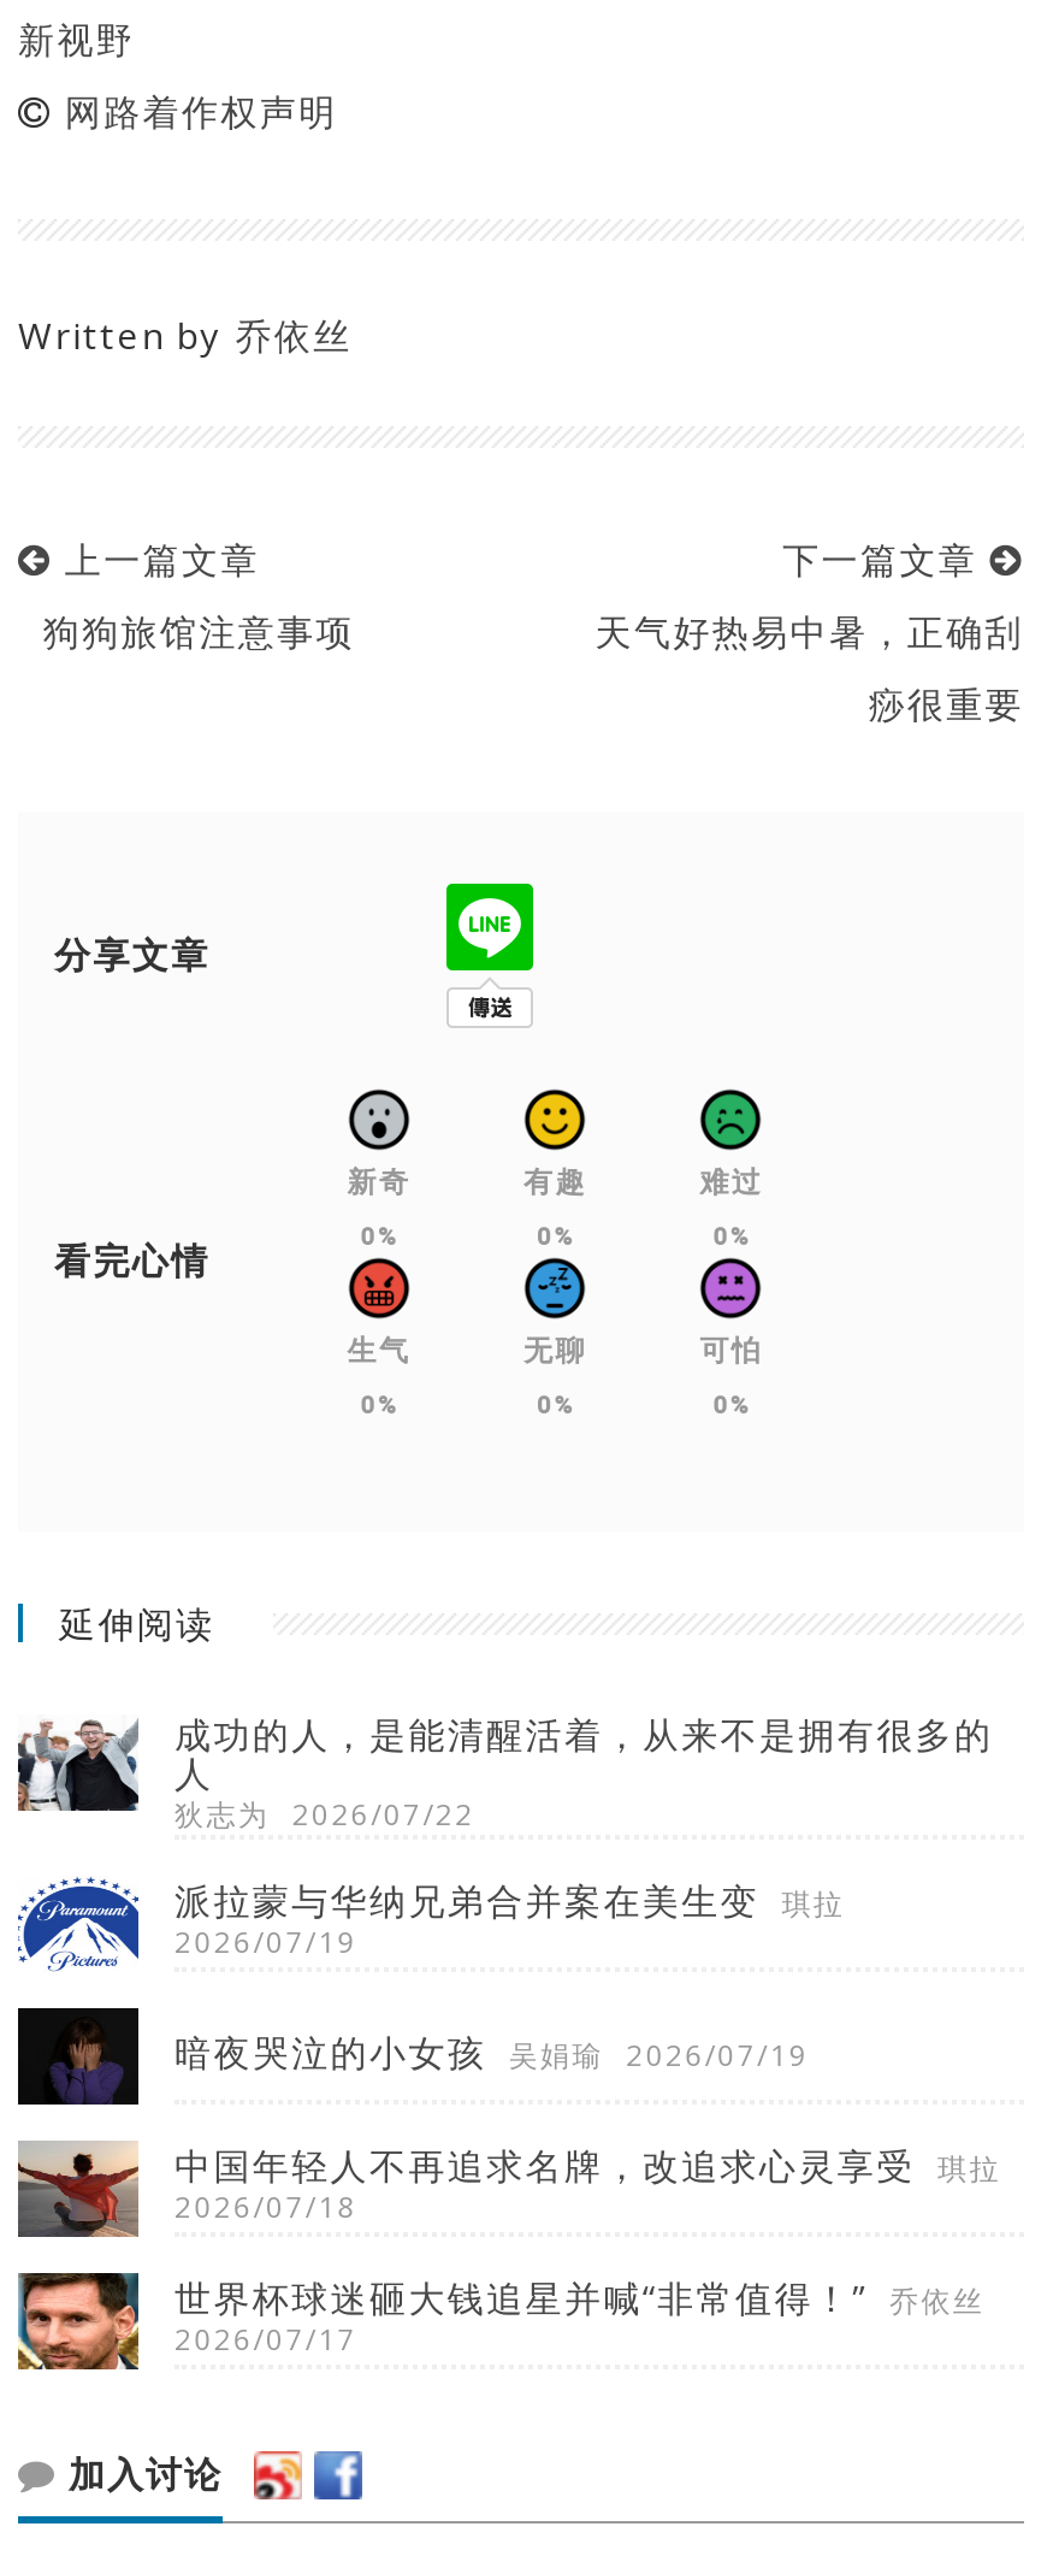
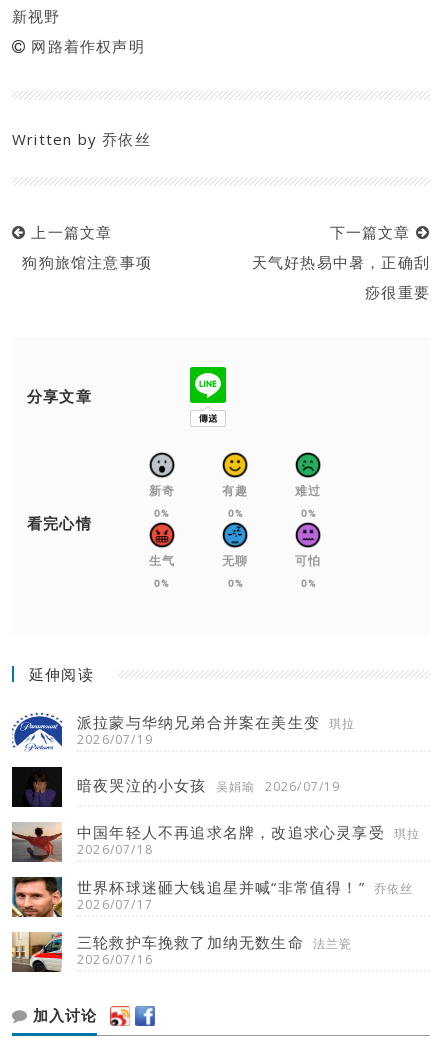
[16,1709,993,1834] [image] | 成功的人，是能清醒活着，从来不是拥有很多的 | 人 | 狄志为 2026/07/22 -> none
moved [18,1873,1001,2359] -> [12,711,420,913]: [image] | 派拉蒙与华纳兄弟合并案在美生变 琪拉 | 2026/07/19 | 暗夜哭泣的小女孩 吴娟瑜 2026/07/19 | 中国年轻人不再追求名牌，改追求心灵享受 琪拉 | 2026/07/18 | 世界杯球迷砸大钱追星并喊“非常值得！” 乔依丝 | 2026/07/17
none -> [11,932,353,973] [image] | 三轮救护车挽救了加纳无数生命 法兰瓷 | 2026/07/16

